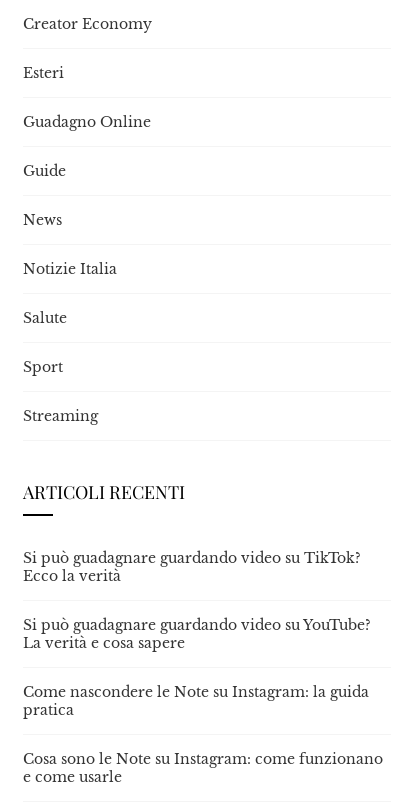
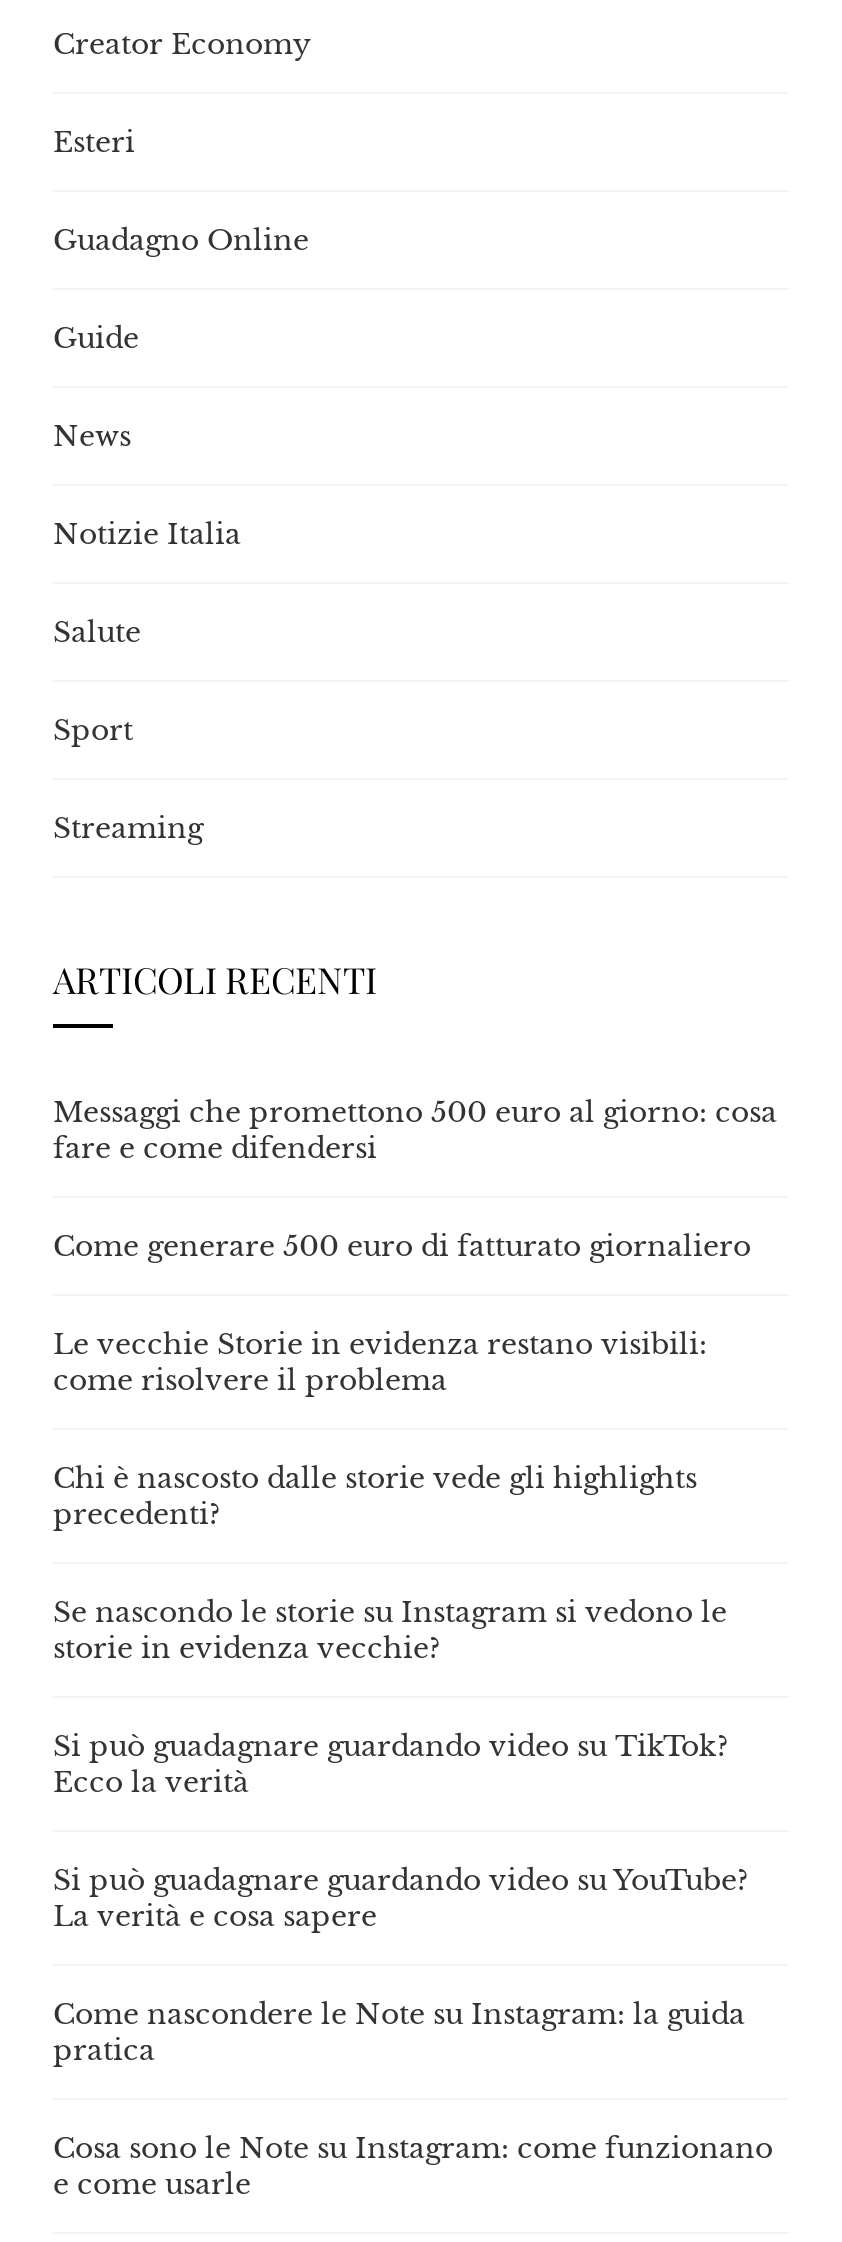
none -> [53,1094,777,1666] Messaggi che promettono 500 euro al giorno: cosa | fare e come difendersi | Come generare 500 euro di fatturato giornaliero | Le vecchie Storie in evidenza restano visibili: | come risolvere il problema | Chi è nascosto dalle storie vede gli highlights | precedenti? | Se nascondo le storie su Instagram si vedono le | storie in evidenza vecchie?

